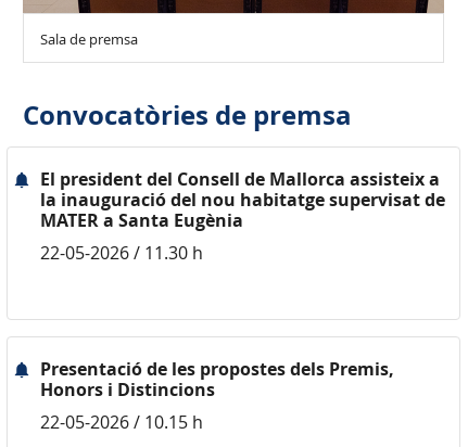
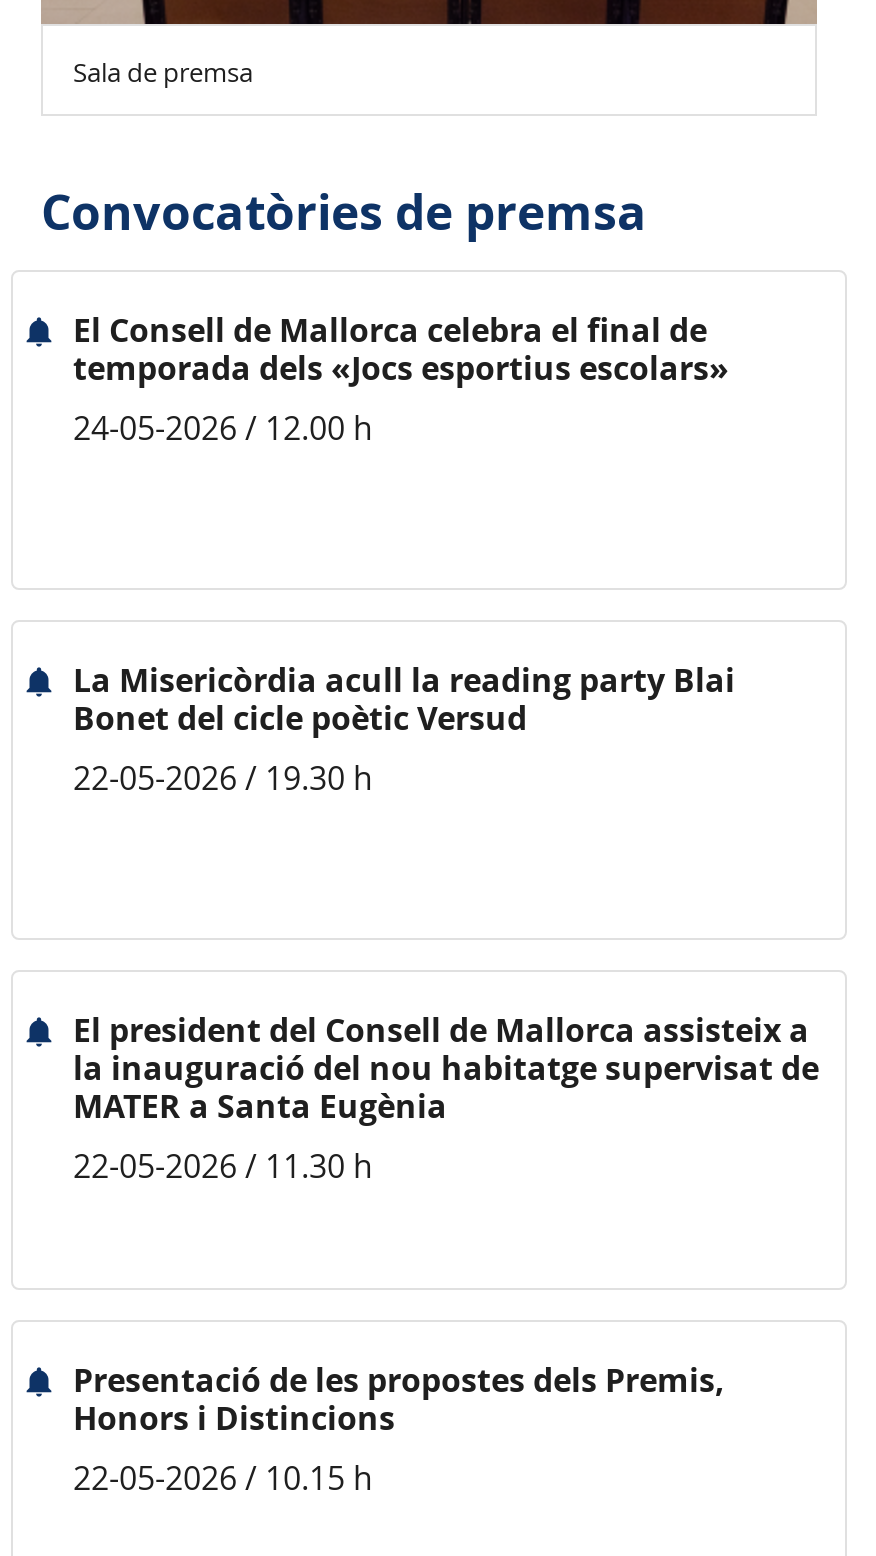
none -> [73,308,729,450] El Consell de Mallorca celebra el final de | temporada dels «Jocs esportius escolars» | 24-05-2026 / 12.00 h
none -> [73,658,735,800] La Misericòrdia acull la reading party Blai | Bonet del cicle poètic Versud | 22-05-2026 / 19.30 h

